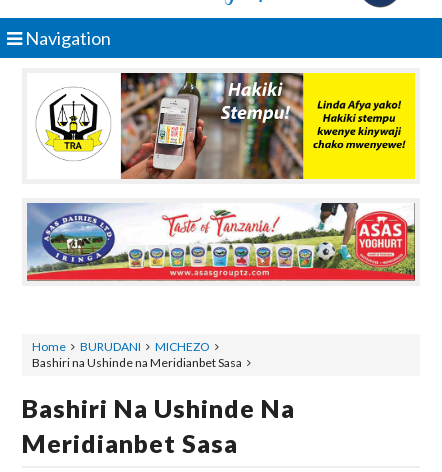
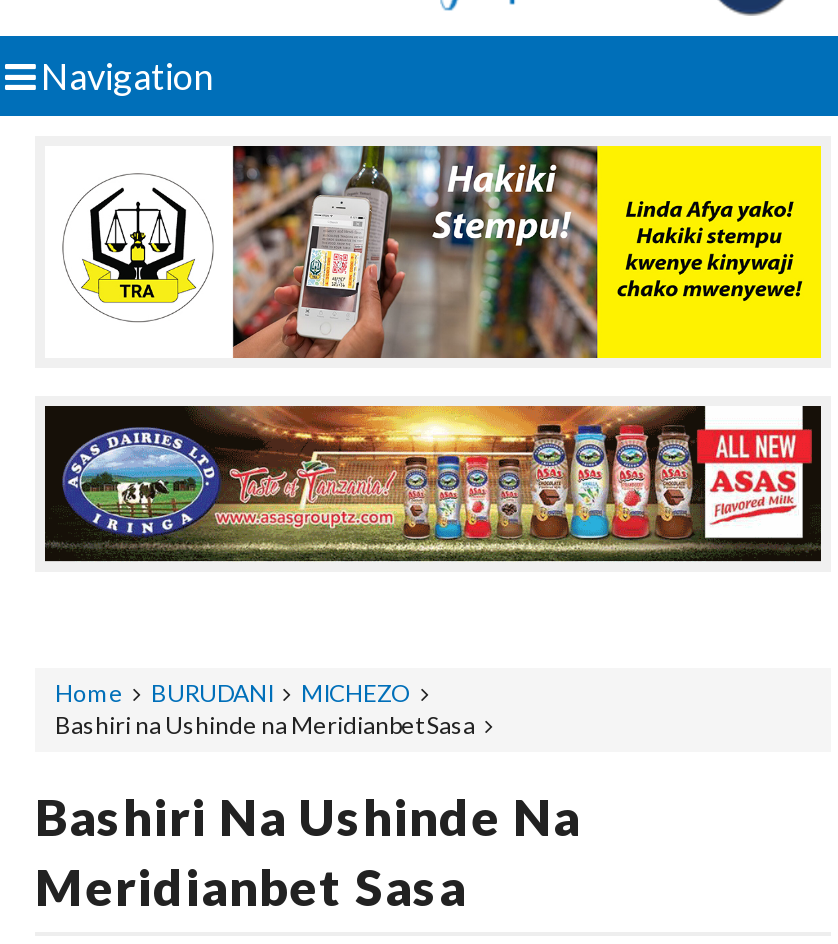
[26,202,416,281] [image] -> [43,404,823,562] [image]

